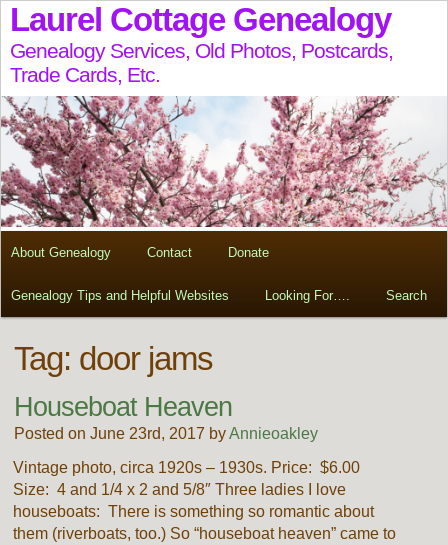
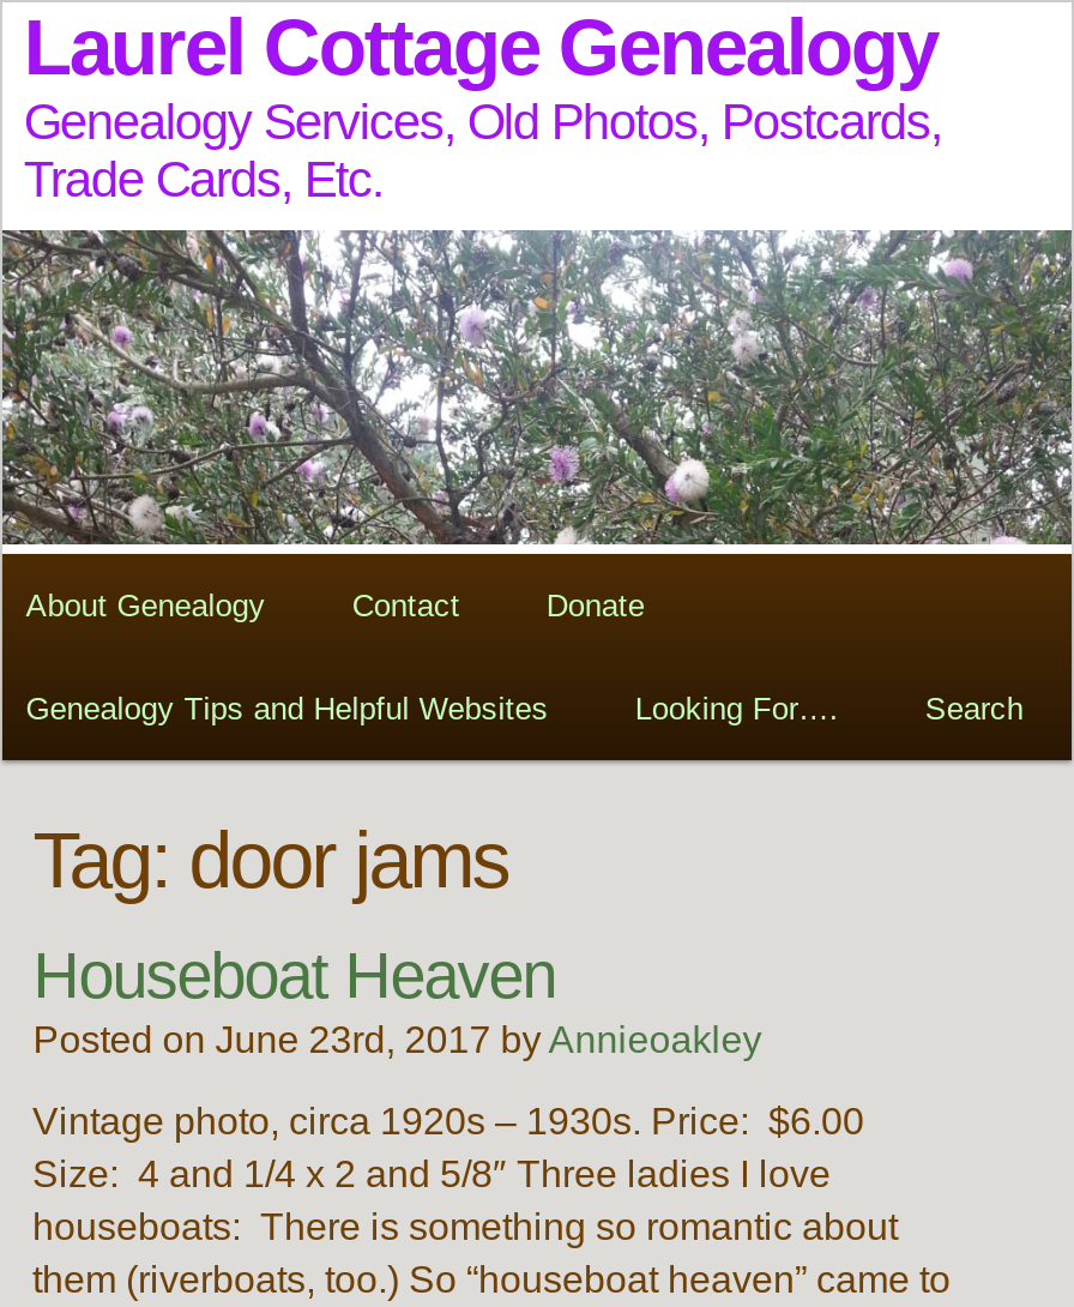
[3,95,445,227] [image] -> [7,228,1067,547] [image]

